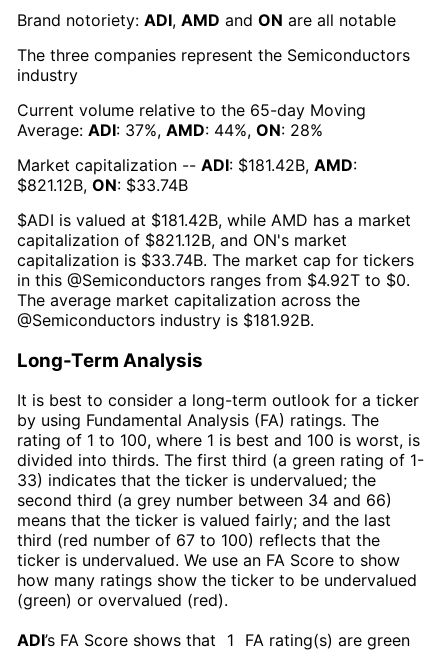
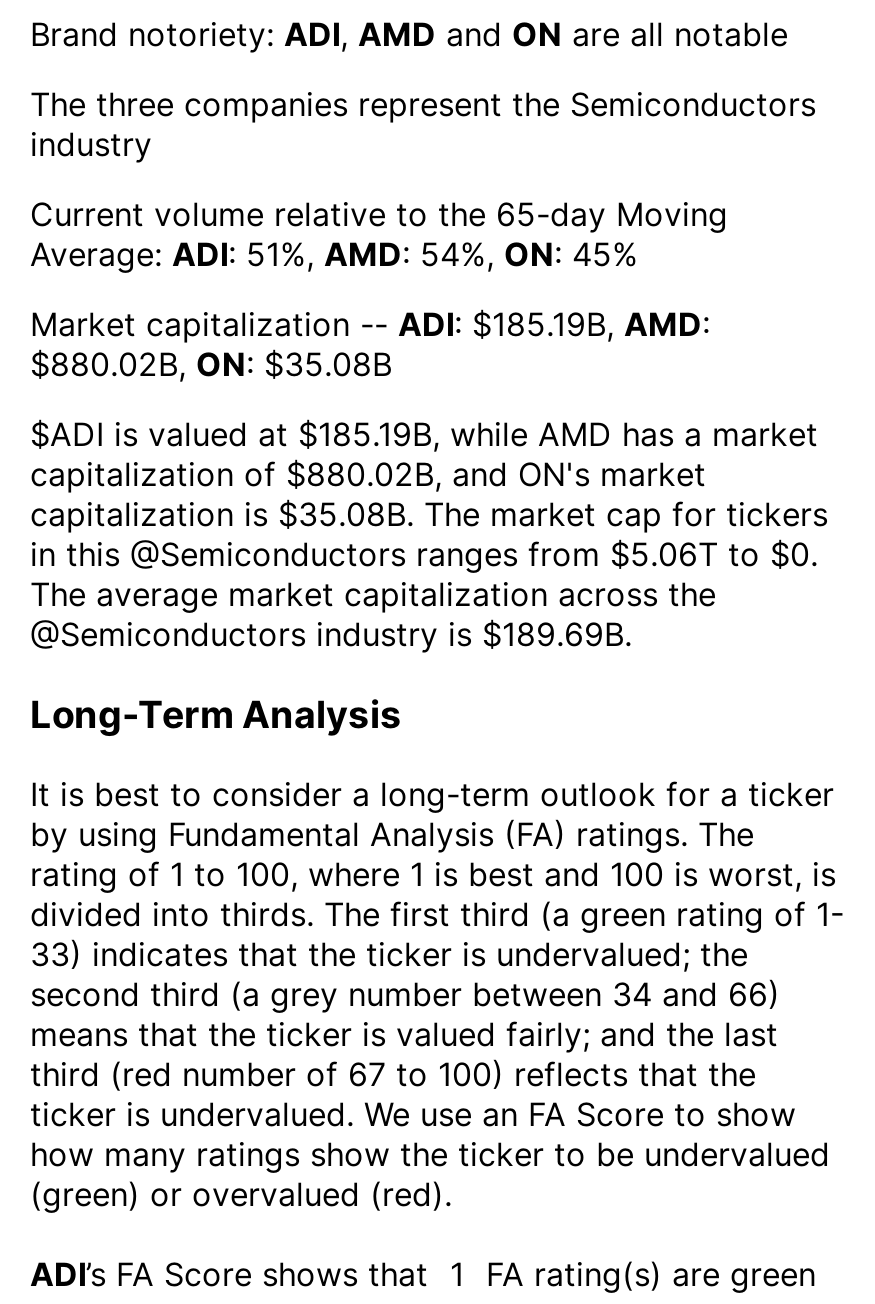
[17,120,323,140] Average: ADI: 37%, AMD: 44%, ON: 28% -> [30,234,638,274] Average: ADI: 51%, AMD: 54%, ON: 45%
[17,155,357,175] Market capitalization -- ADI: $181.42B, AMD: -> [30,304,710,344] Market capitalization -- ADI: $185.19B, AMD:
[17,175,188,195] $821.12B, ON: $33.74B -> [30,344,392,384] $880.02B, ON: $35.08B
[17,210,411,230] $ADI is valued at $181.42B, while AMD has a market -> [30,414,818,454] $ADI is valued at $185.19B, while AMD has a market
[17,230,347,250] capitalization of $821.12B, and ON's market -> [30,454,706,494] capitalization of $880.02B, and ON's market
[17,250,414,270] capitalization is $33.74B. The market cap for tickers -> [30,494,828,534] capitalization is $35.08B. The market cap for tickers
[17,270,410,290] in this @Semiconductors ranges from $4.92T to $0. -> [30,534,818,574] in this @Semiconductors ranges from $5.06T to $0.
[17,310,314,330] @Semiconductors industry is $181.92B. -> [30,614,632,654] @Semiconductors industry is $189.69B.

